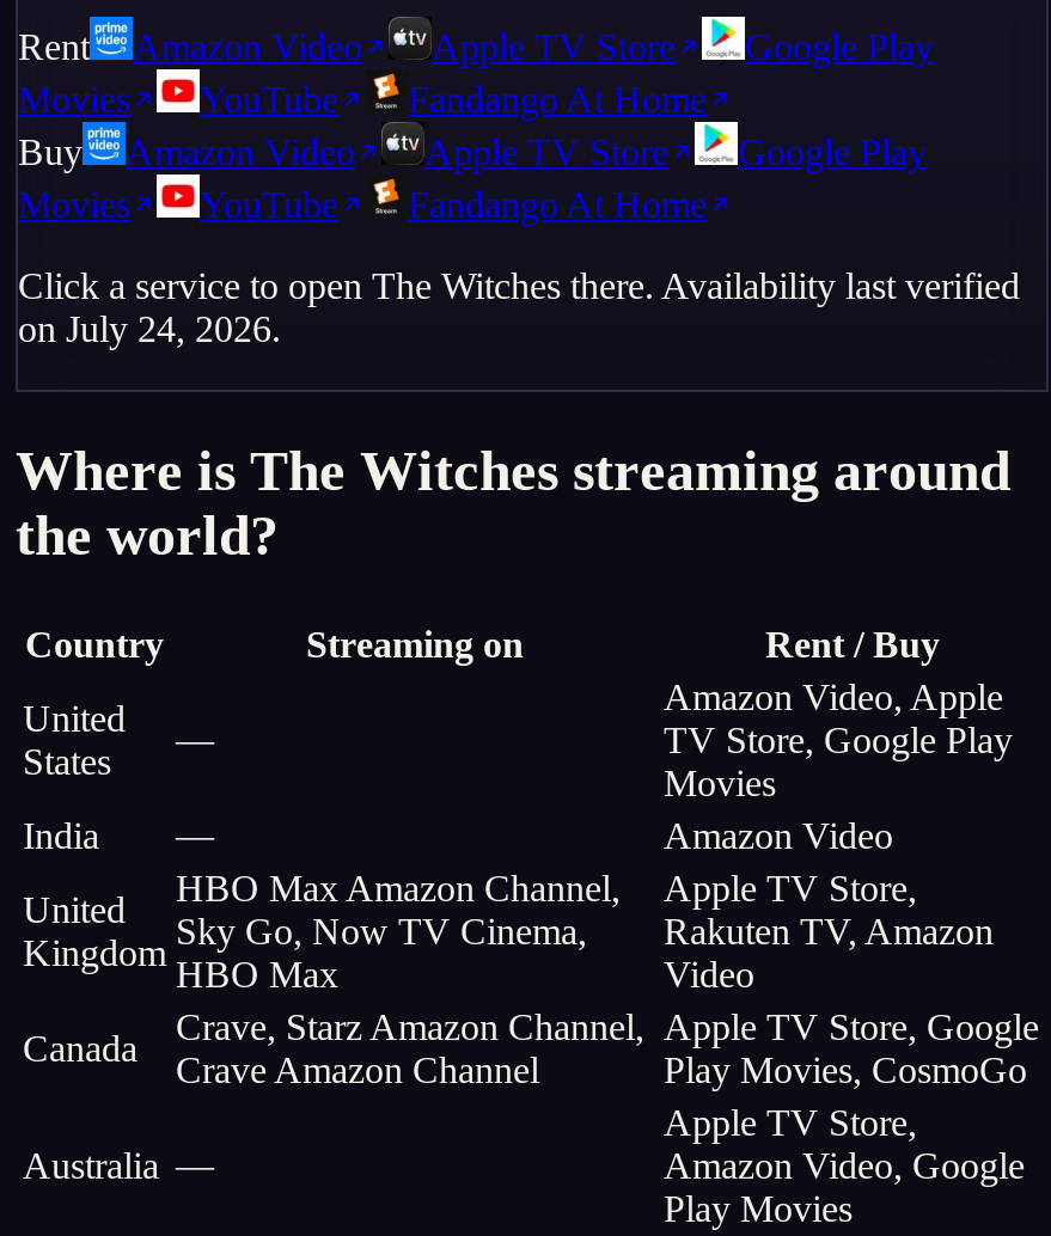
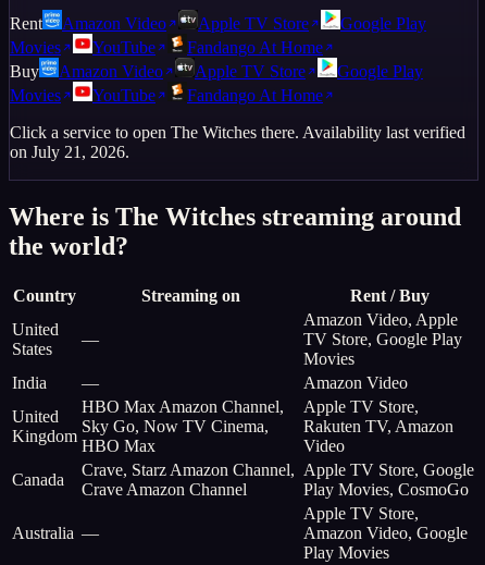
[18,308,281,348] on July 24, 2026. -> [10,142,129,161] on July 21, 2026.

